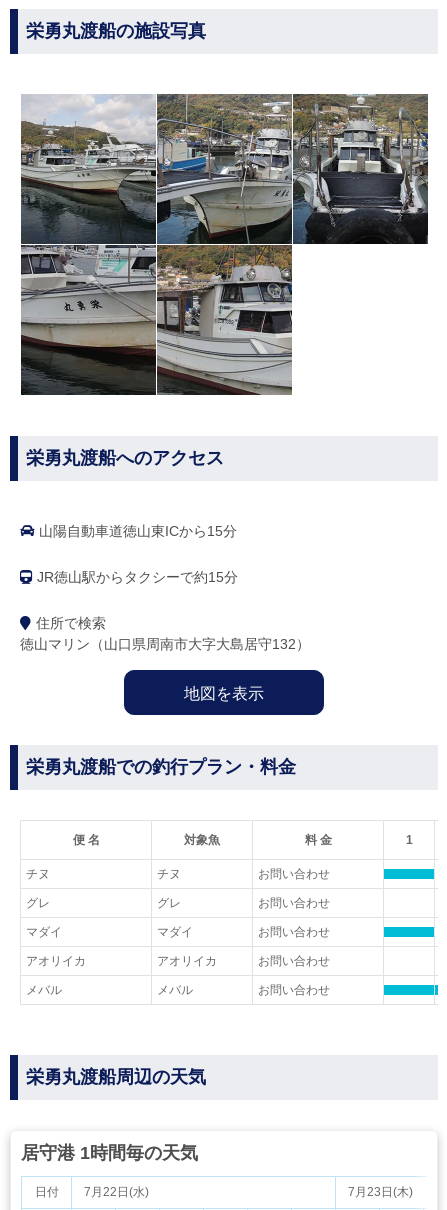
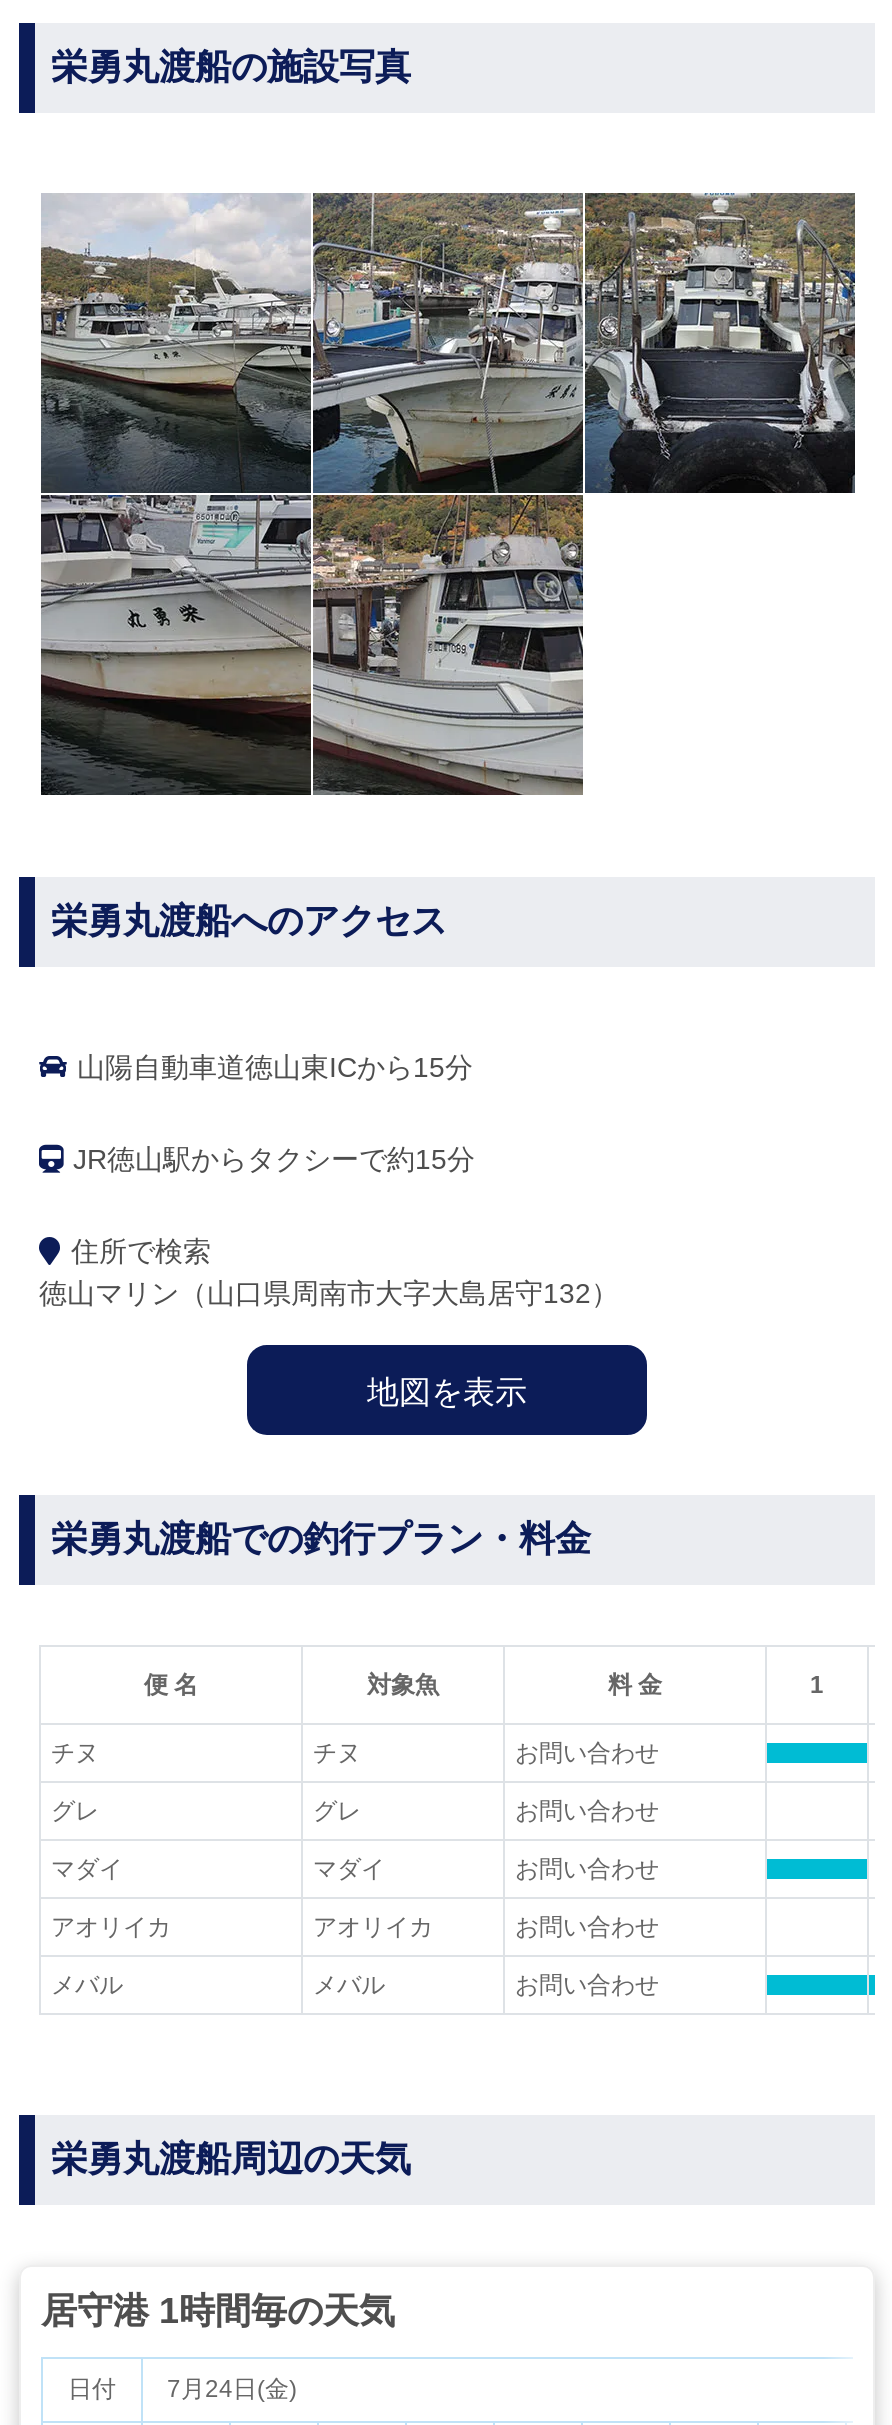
[84,1185,413,1199] 7月22日(水) | 7月23日(木) -> [167,2376,297,2404] 7月24日(金)

